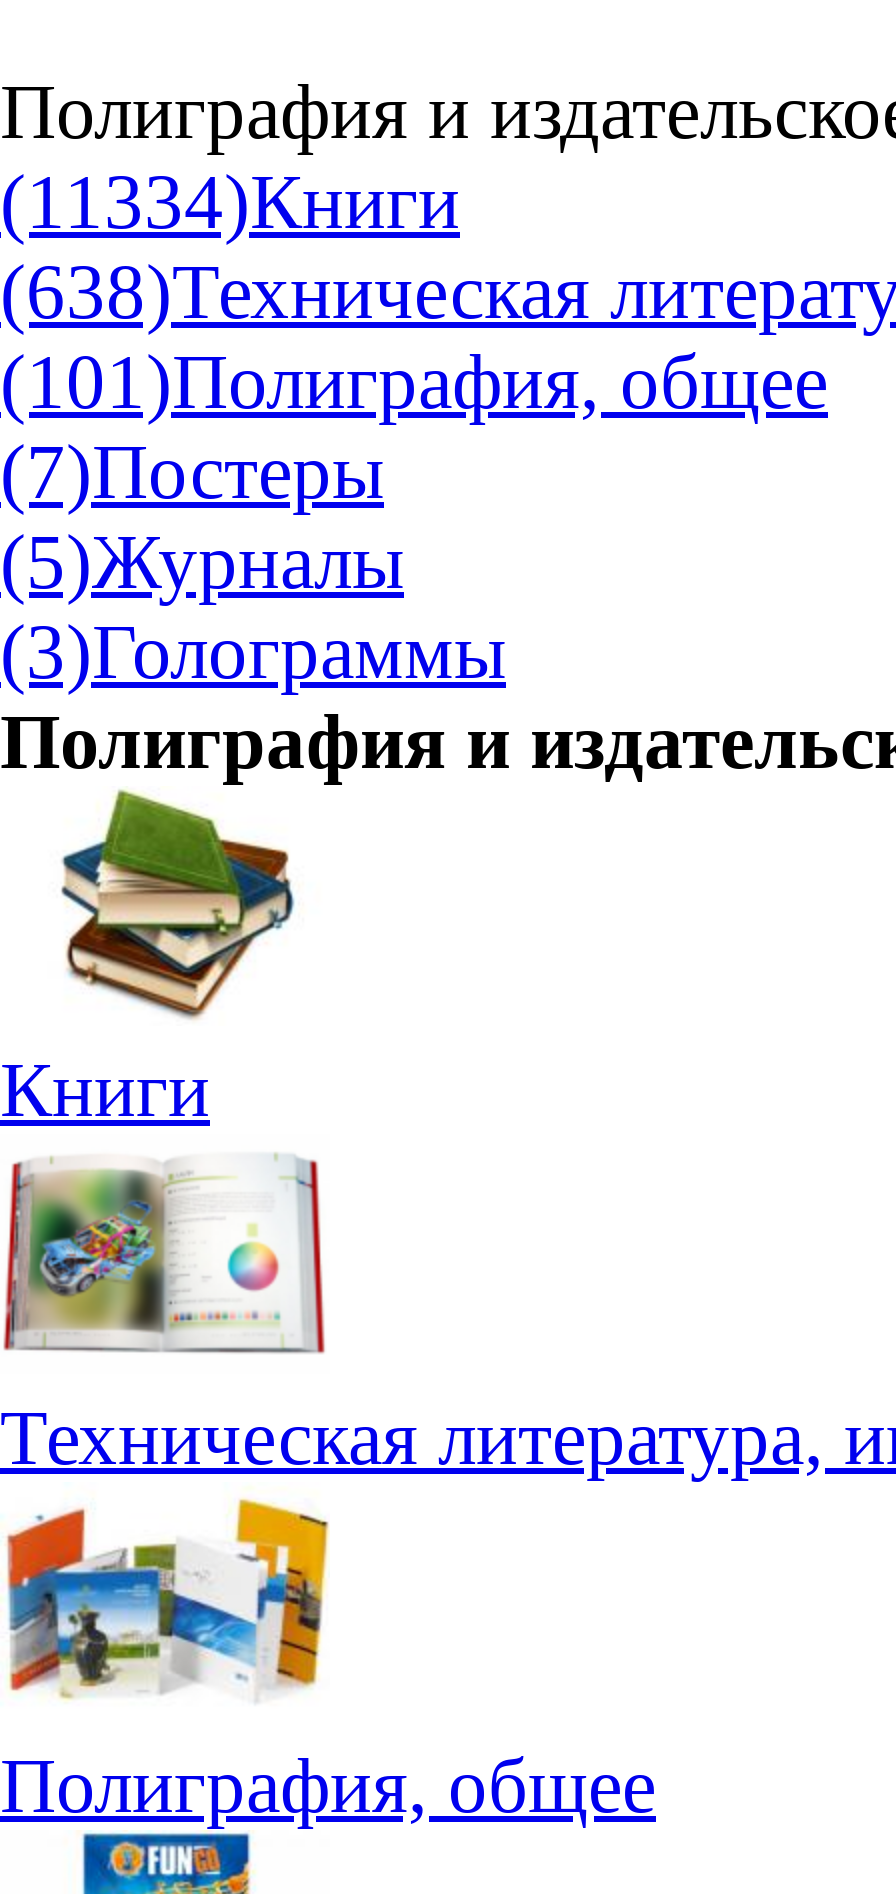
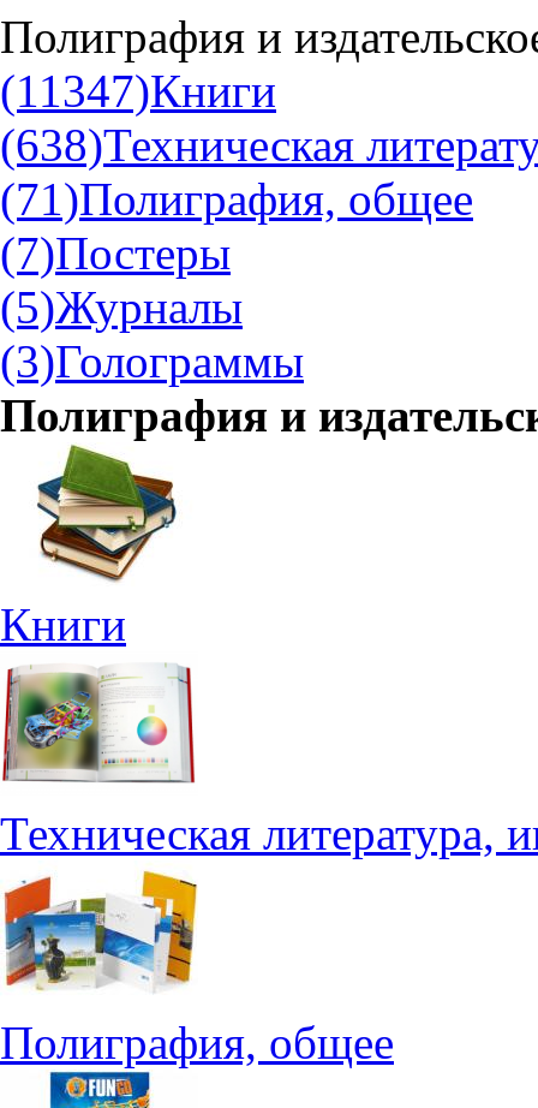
[0,158,460,244] (11334)Книги -> [0,65,276,117] (11347)Книги
[0,338,828,424] (101)Полиграфия, общее -> [0,173,473,225] (71)Полиграфия, общее

